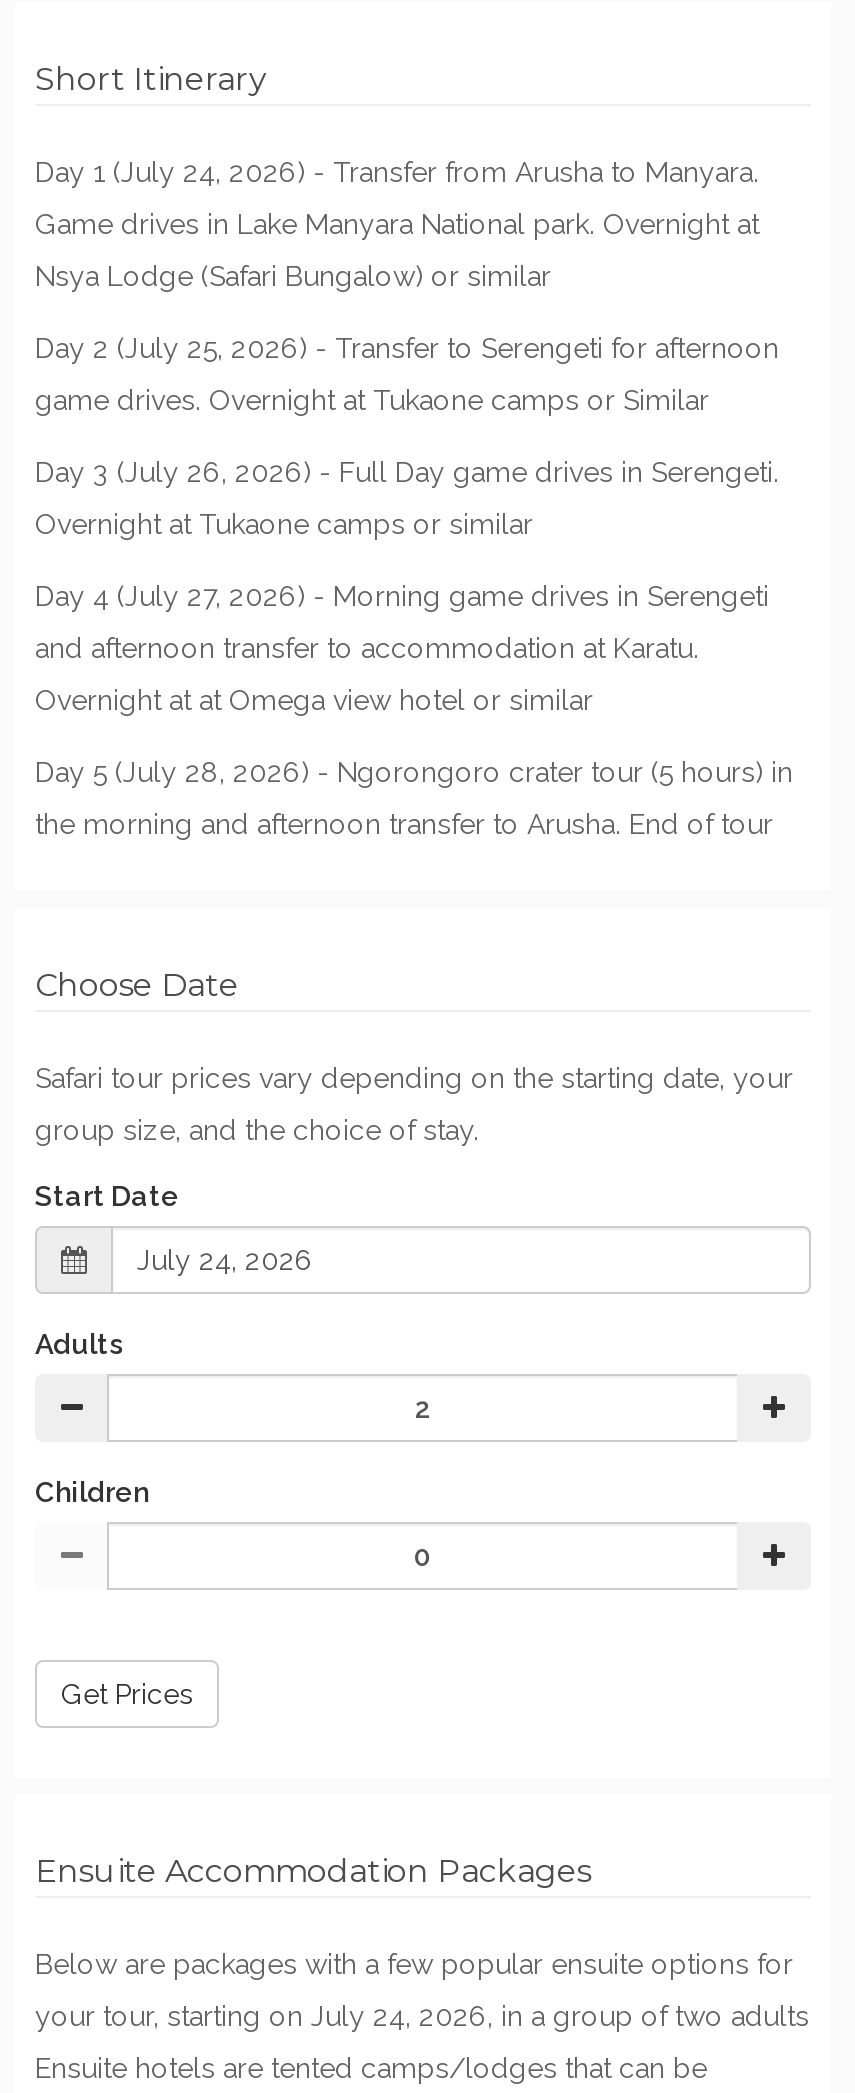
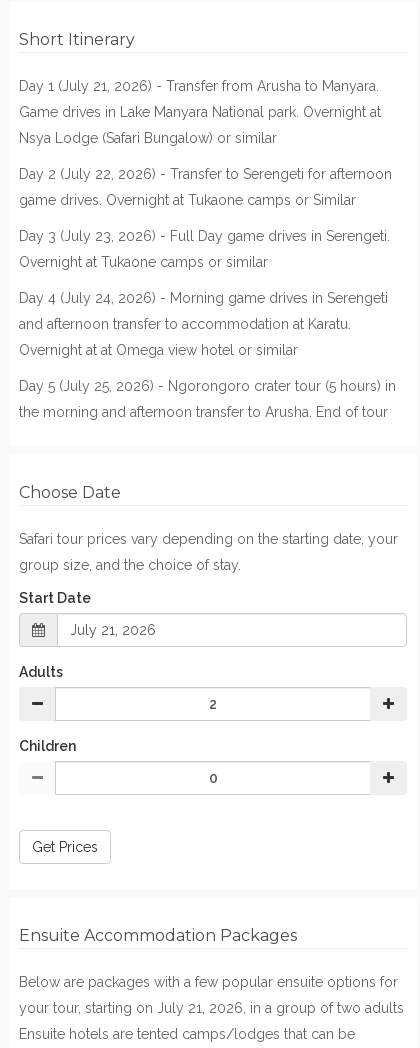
[35,157,759,189] Day 1 (July 24, 2026) - Transfer from Arusha to Manyara. -> [19,78,379,94] Day 1 (July 21, 2026) - Transfer from Arusha to Manyara.
[35,333,779,365] Day 2 (July 25, 2026) - Transfer to Serengeti for afternoon -> [19,166,392,182] Day 2 (July 22, 2026) - Transfer to Serengeti for afternoon
[35,457,779,489] Day 3 (July 26, 2026) - Full Day game drives in Serengeti. -> [19,228,390,244] Day 3 (July 23, 2026) - Full Day game drives in Serengeti.
[35,581,769,613] Day 4 (July 27, 2026) - Morning game drives in Serengeti -> [19,290,388,306] Day 4 (July 24, 2026) - Morning game drives in Serengeti
[35,757,793,789] Day 5 (July 28, 2026) - Ngorongoro crater tour (5 hours) in -> [19,378,396,394] Day 5 (July 25, 2026) - Ngorongoro crater tour (5 hours) in
[35,2000,809,2032] your tour, starting on July 24, 2026, in a group of two adults -> [19,1000,404,1016] your tour, starting on July 21, 2026, in a group of two adults

